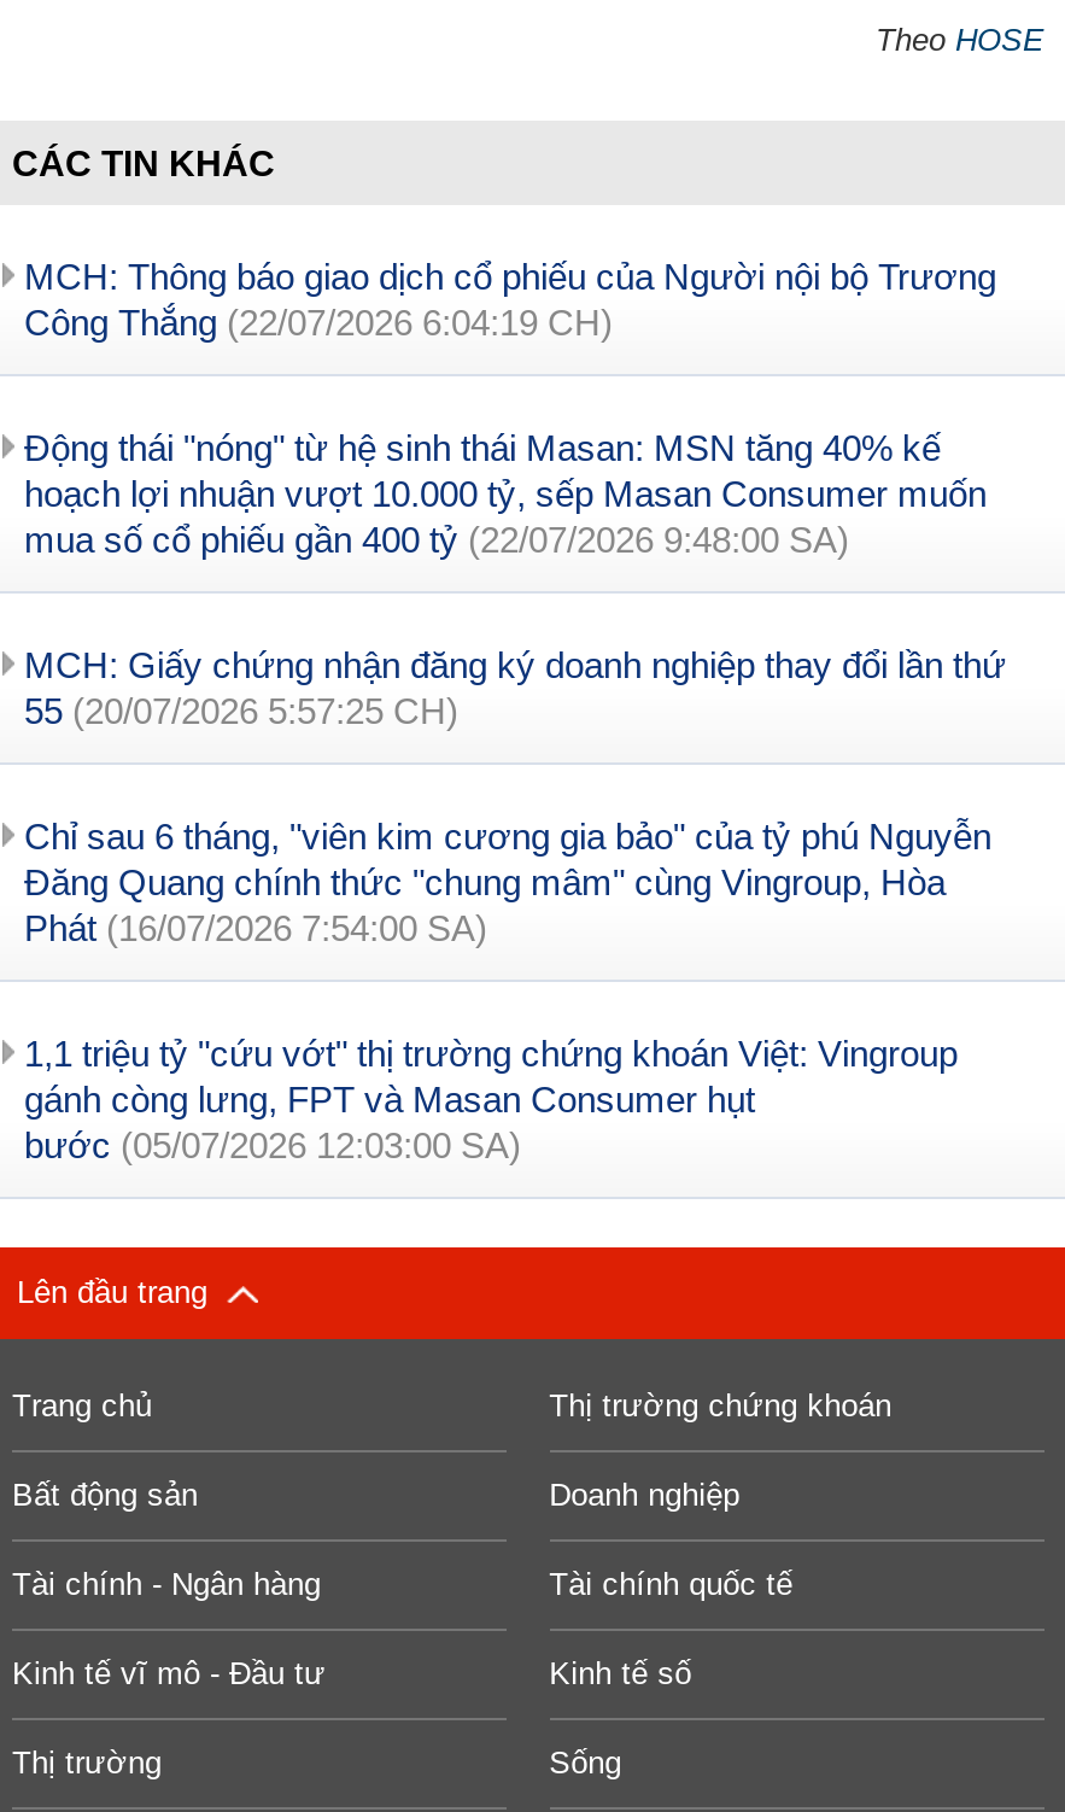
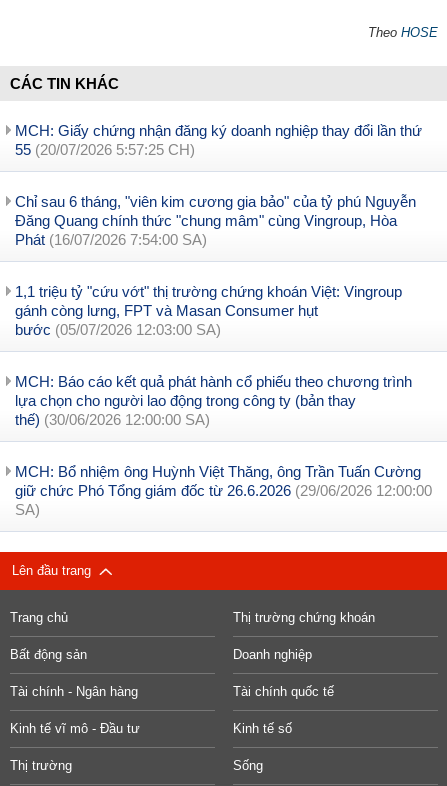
[24,256,996,560] MCH: Thông báo giao dịch cổ phiếu của Người nội bộ Trương | Công Thắng (22/07/2026 6:04:19 CH) | Động thái "nóng" từ hệ sinh thái Masan: MSN tăng 40% kế | hoạch lợi nhuận vượt 10.000 tỷ, sếp Masan Consumer muốn | mua số cổ phiếu gần 400 tỷ (22/07/2026 9:48:00 SA) -> none
moved [24,644,1006,1165] -> [15,122,422,338]: MCH: Giấy chứng nhận đăng ký doanh nghiệp thay đổi lần thứ | 55 (20/07/2026 5:57:25 CH) | Chỉ sau 6 tháng, "viên kim cương gia bảo" của tỷ phú Nguyễn | Đăng Quang chính thức "chung mâm" cùng Vingroup, Hòa | Phát (16/07/2026 7:54:00 SA) | 1,1 triệu tỷ "cứu vớt" thị trường chứng khoán Việt: Vingroup | gánh còng lưng, FPT và Masan Consumer hụt | bước (05/07/2026 12:03:00 SA)
none -> [15,373,432,518] MCH: Báo cáo kết quả phát hành cổ phiếu theo chương trình | lựa chọn cho người lao động trong công ty (bản thay | thế) (30/06/2026 12:00:00 SA) | MCH: Bổ nhiệm ông Huỳnh Việt Thăng, ông Trần Tuấn Cường | giữ chức Phó Tổng giám đốc từ 26.6.2026 (29/06/2026 12:00:00 | SA)

